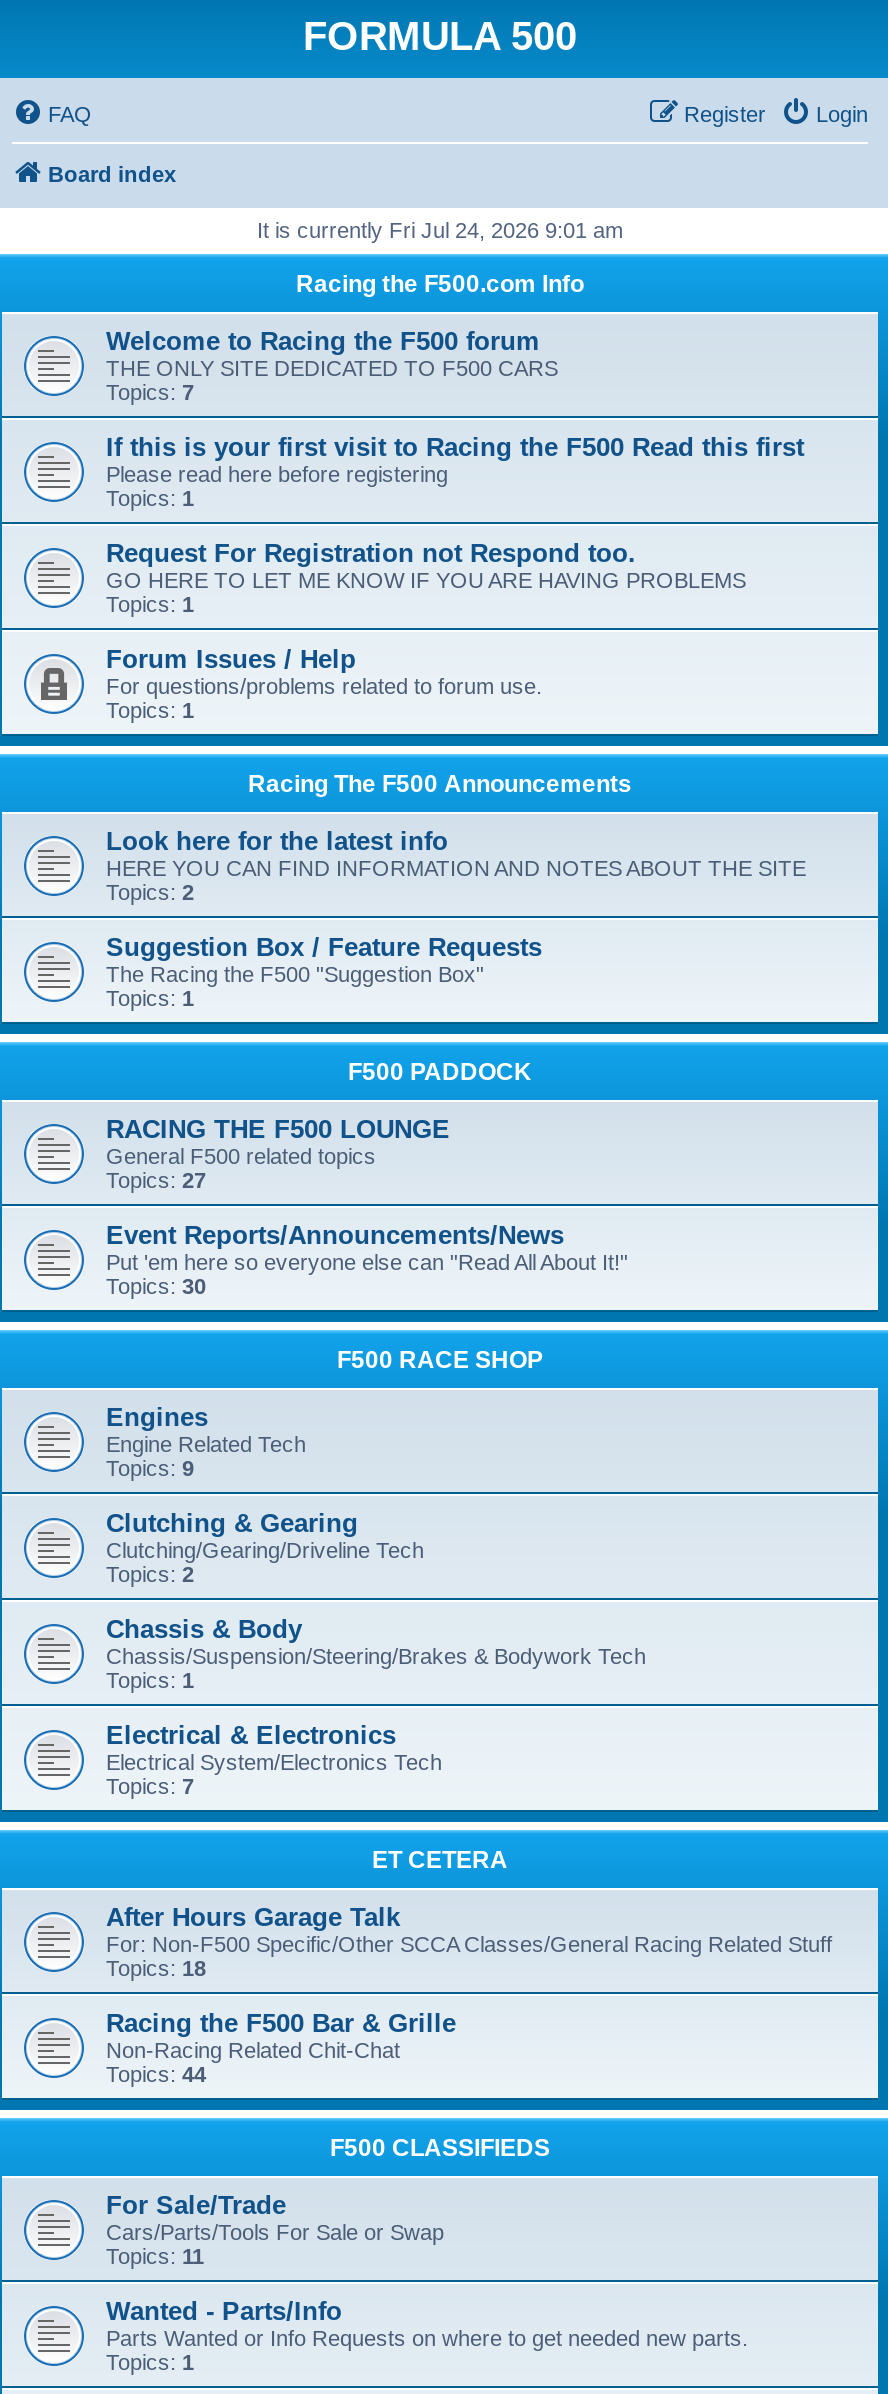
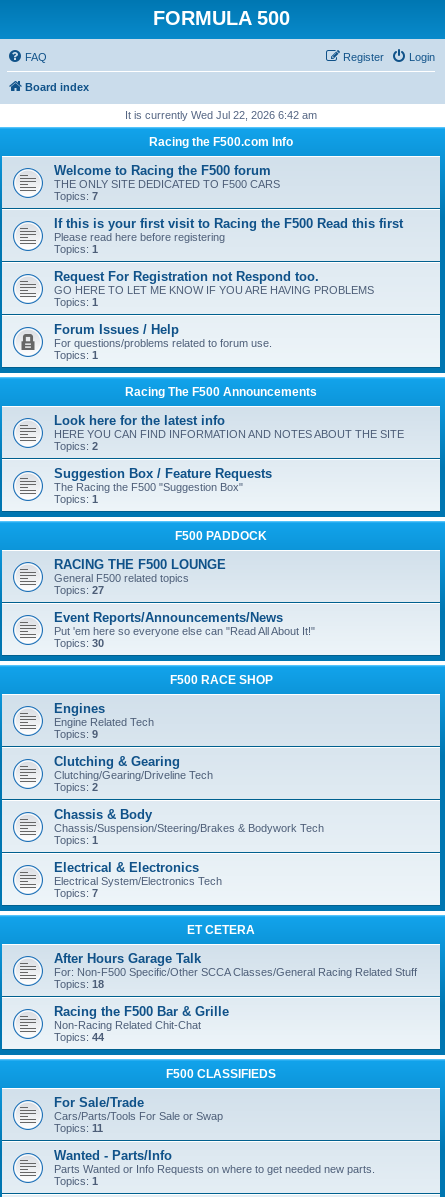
[257,218,623,242] It is currently Fri Jul 24, 2026 9:01 am -> [125,109,317,121] It is currently Wed Jul 22, 2026 6:42 am

